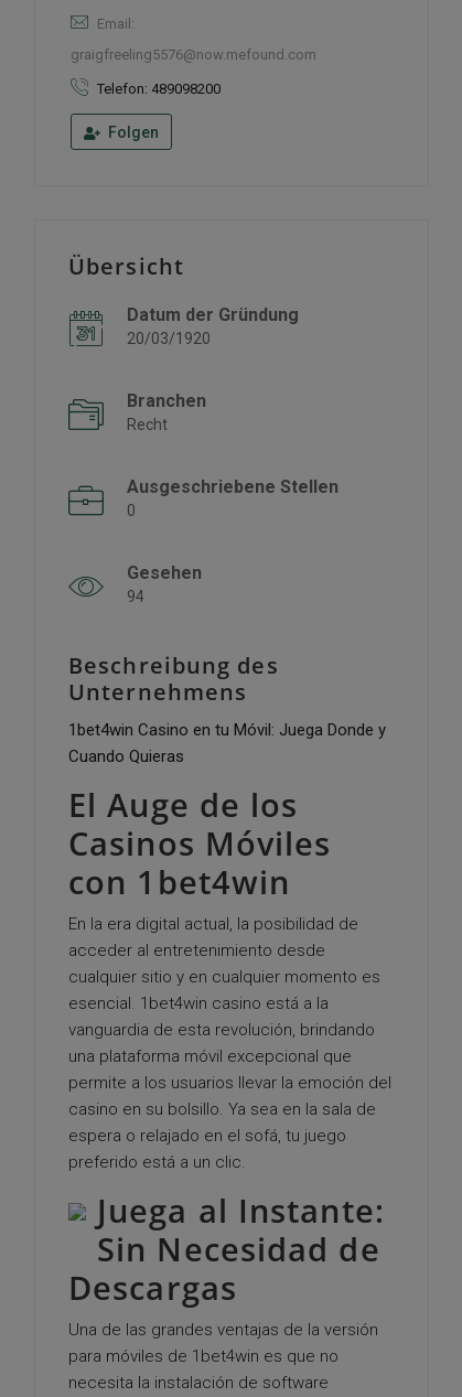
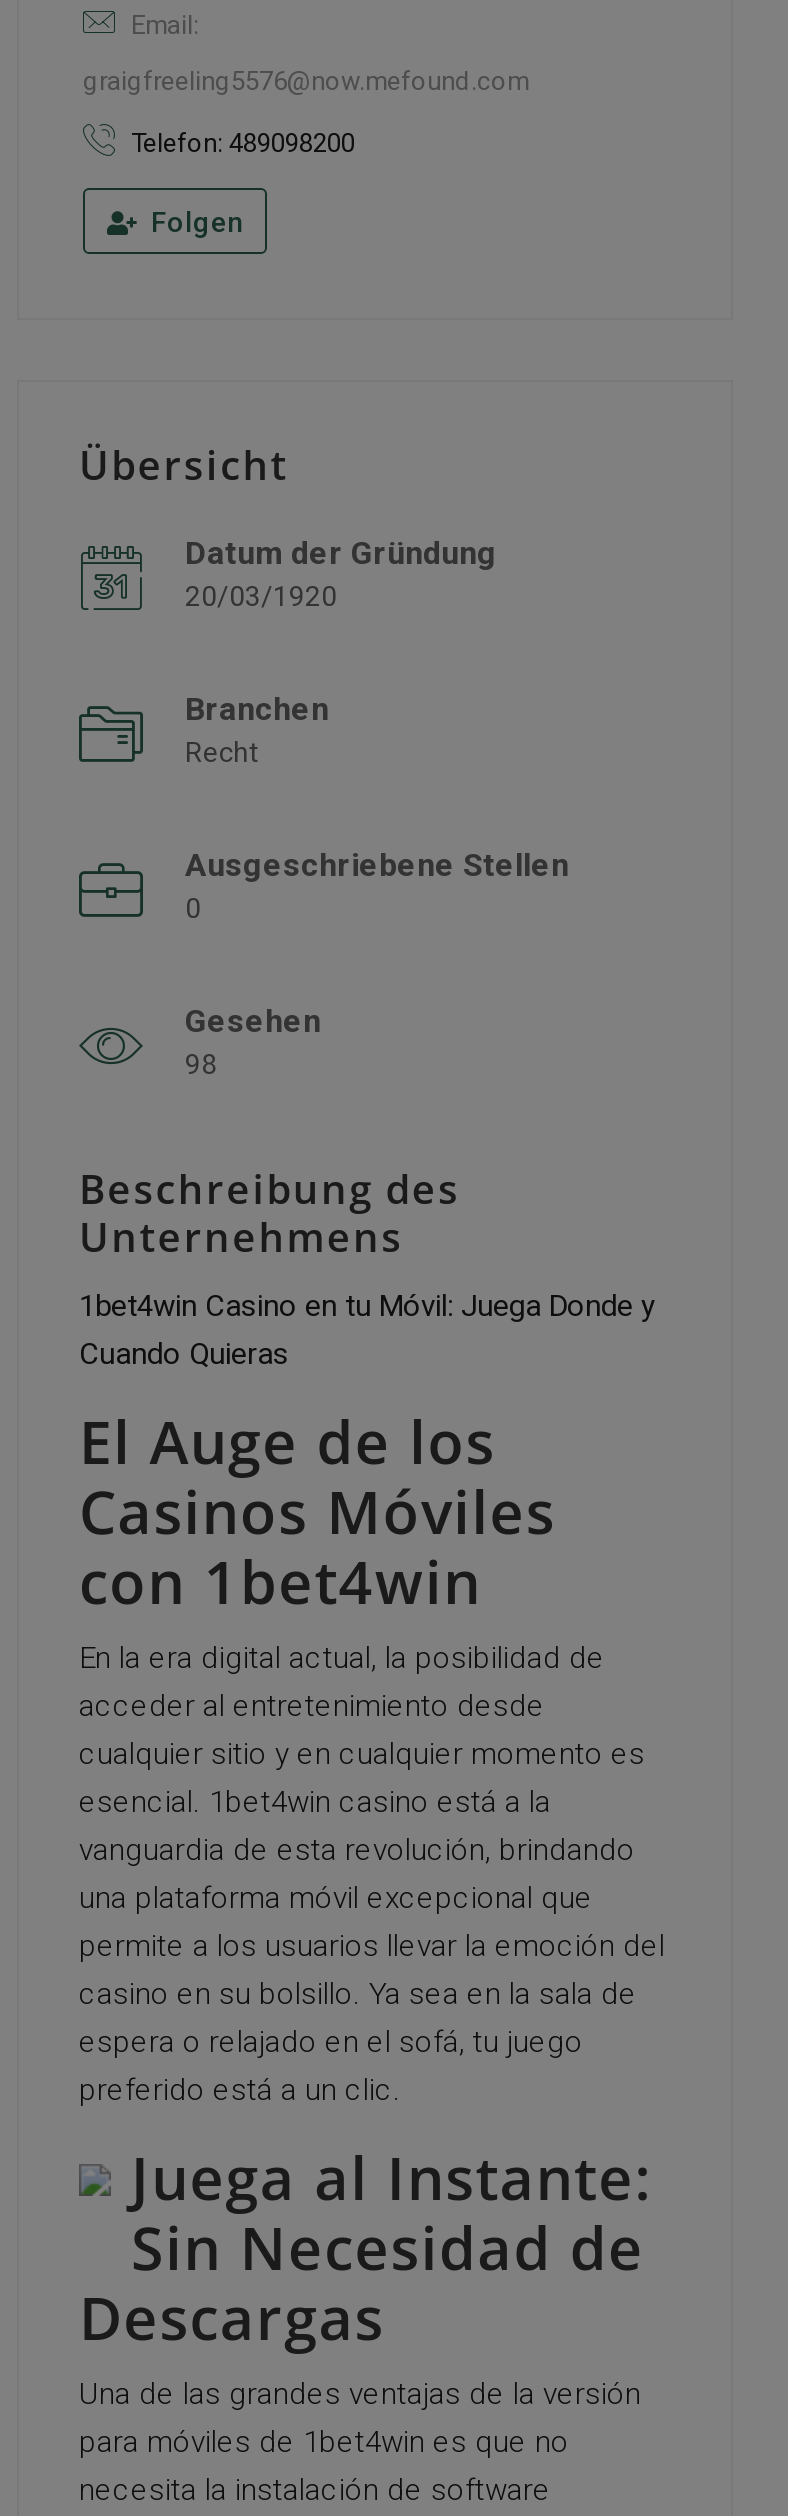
[127,588,144,605] 94 -> [185,1048,217,1080] 98

